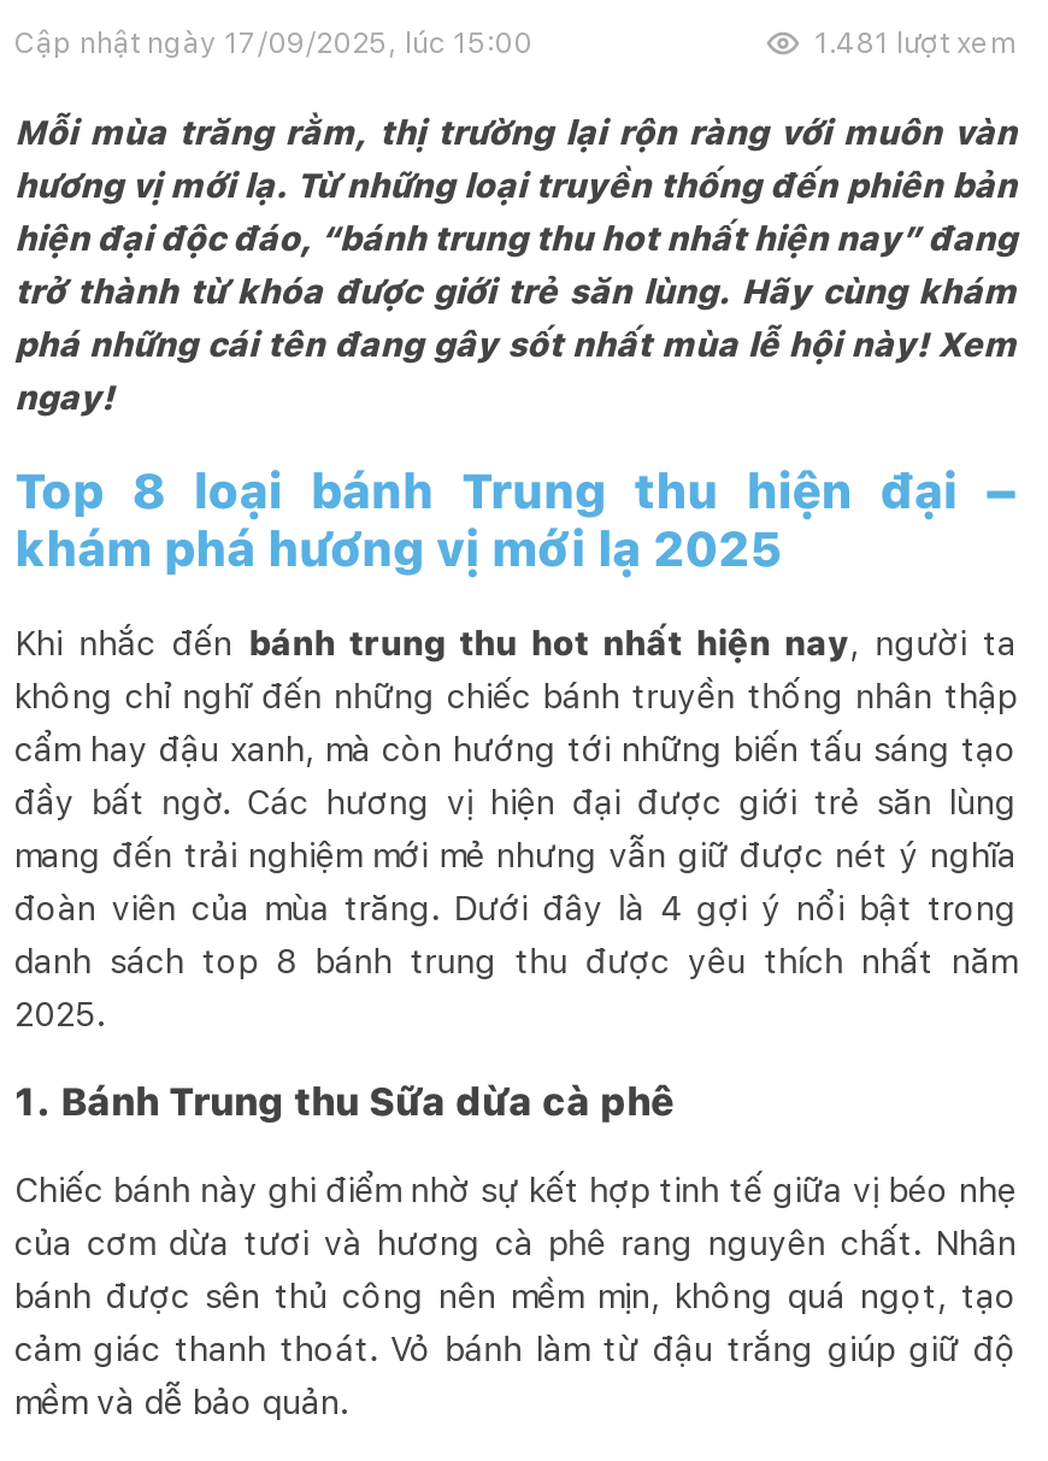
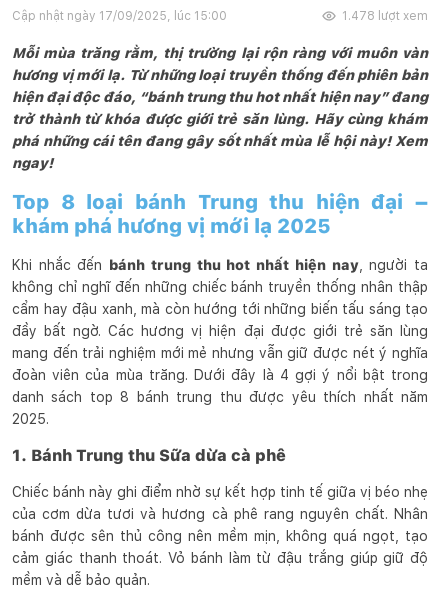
[814,26,1017,60] 1.481 lượt xem -> [342,9,428,23] 1.478 lượt xem

